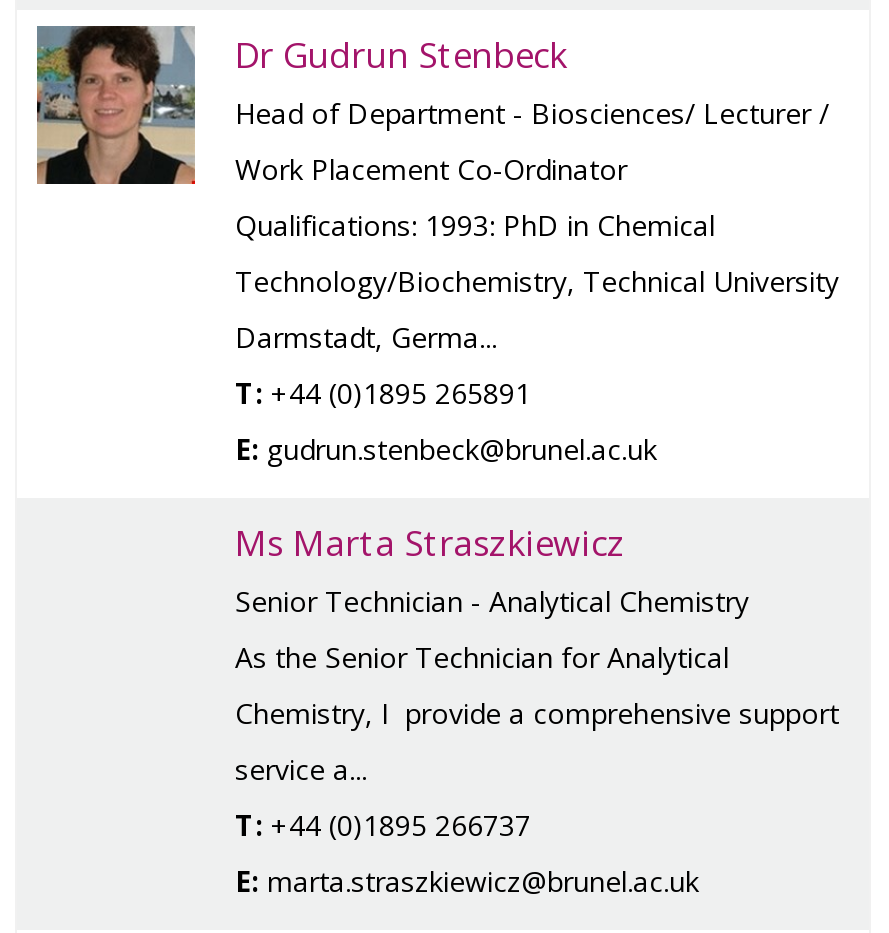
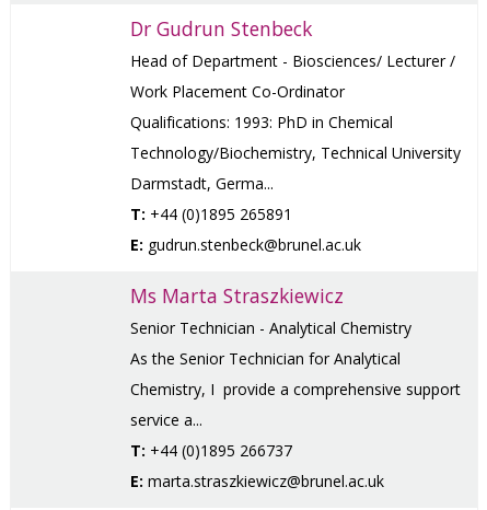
[35,24,197,186] [image] -> none

